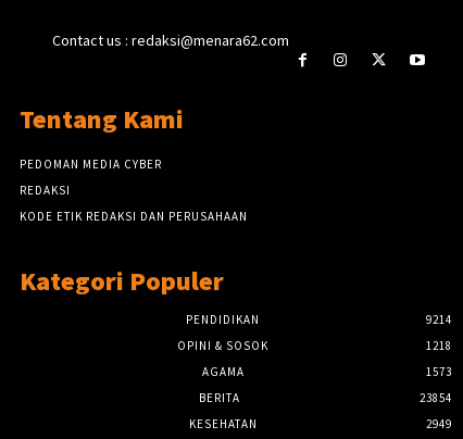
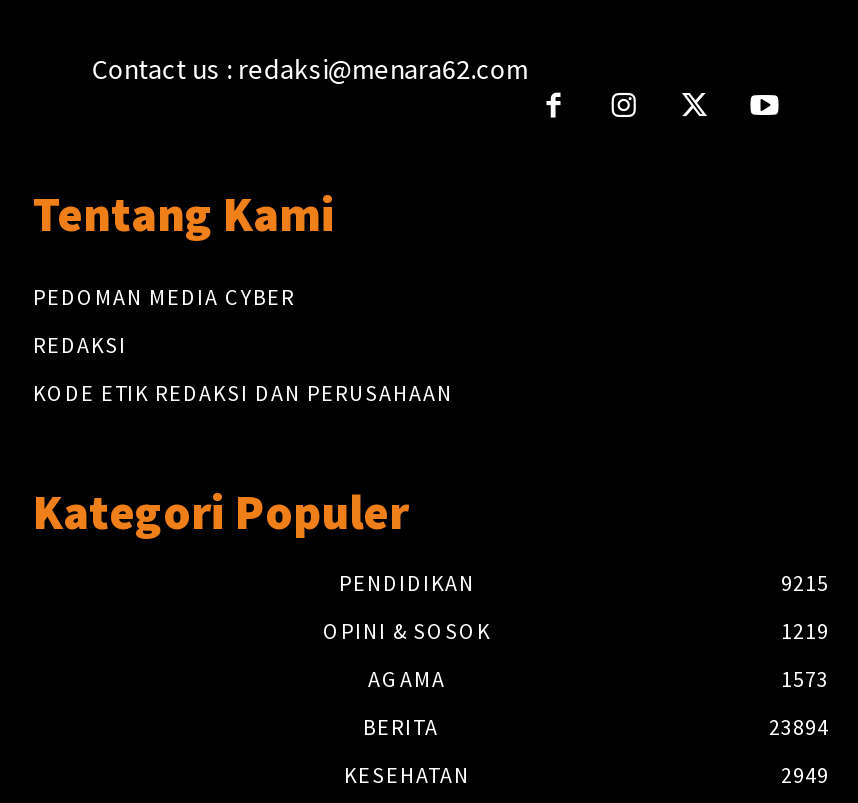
[426,311,452,327] 9214 -> [781,568,829,596] 9215
[426,338,452,353] 1218 -> [781,616,829,644] 1219
[420,390,452,405] 23854 -> [769,712,829,740] 23894

